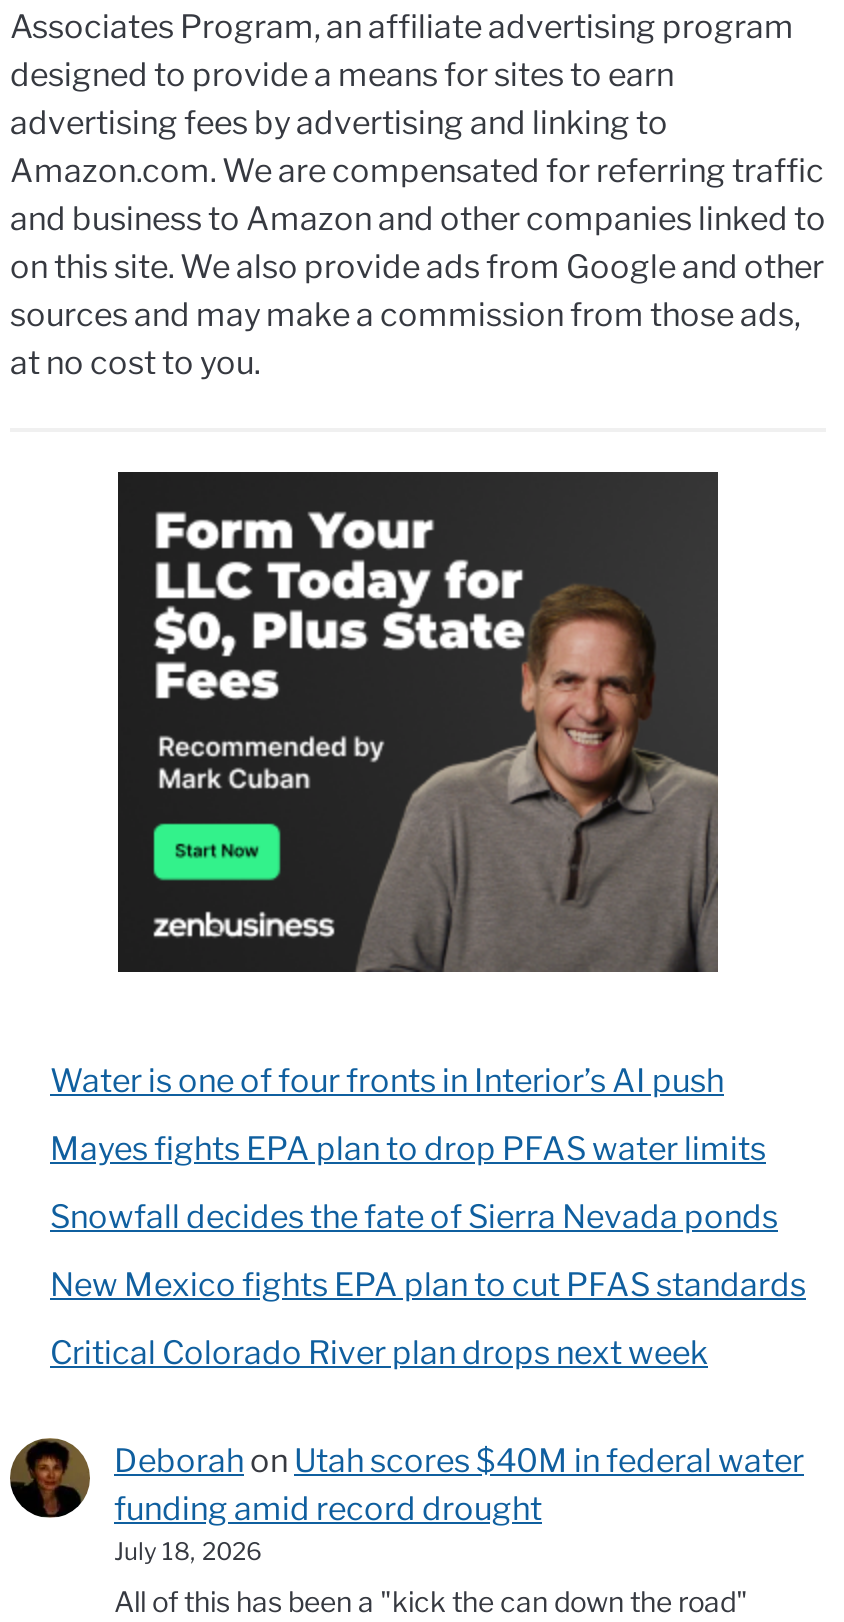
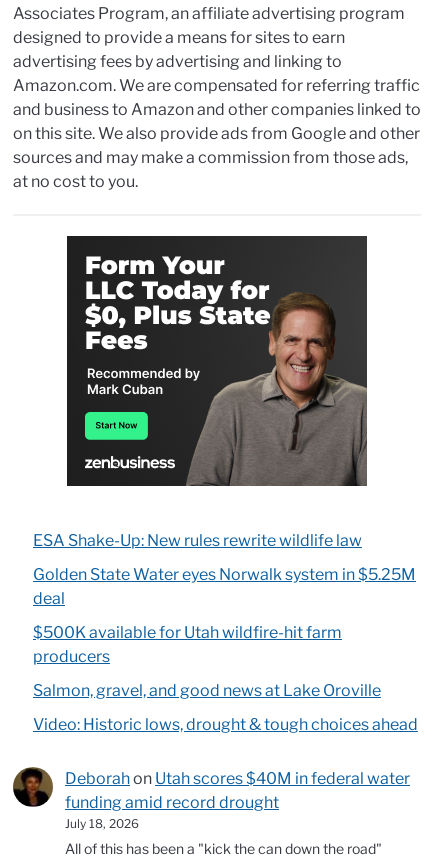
[50,1062,724,1100] Water is one of four fronts in Interior’s AI push -> [33,531,362,550] ESA Shake-Up: New rules rewrite wildlife law
[50,1130,766,1168] Mayes fights EPA plan to drop PFAS water limits -> [33,565,416,608] Golden State Water eyes Norwalk system in $5.25M | deal
[50,1198,778,1236] Snowfall decides the fate of Sierra Nevada ponds -> [33,623,342,666] $500K available for Utah wildfire-hit farm | producers
[50,1266,806,1304] New Mexico fights EPA plan to cut PFAS standards -> [33,681,381,700] Salmon, gravel, and good news at Lake Oroville
[50,1334,708,1372] Critical Colorado River plan drops next week -> [33,715,418,734] Video: Historic lows, drought & tough choices ahead

